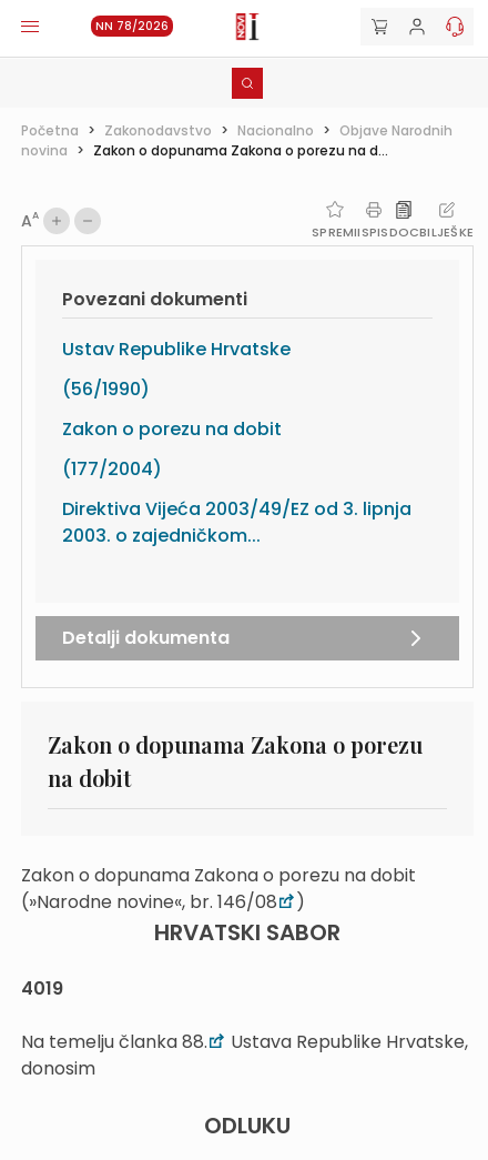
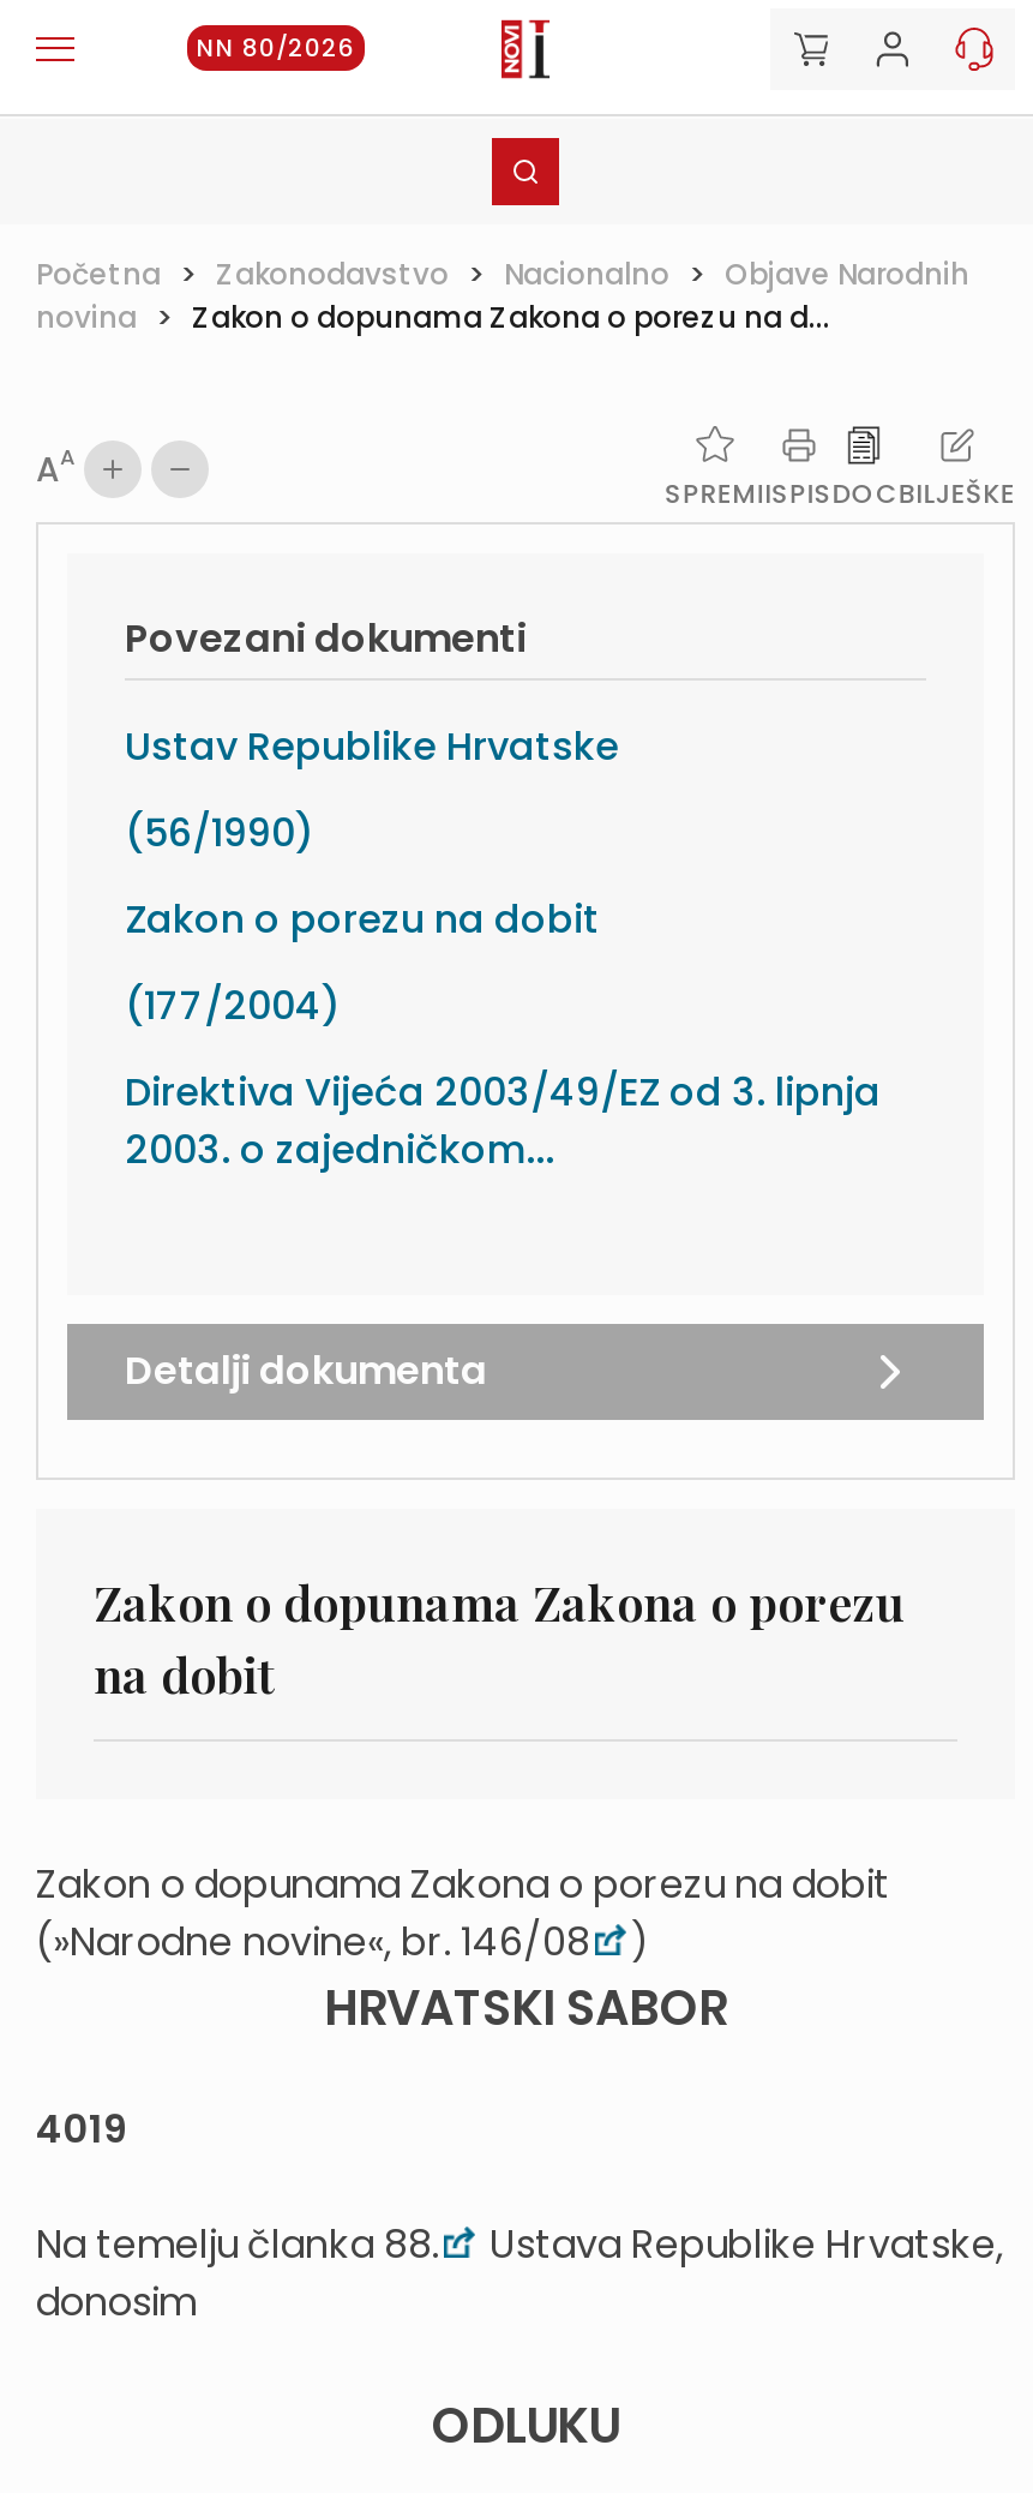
[95,18,169,34] NN 78/2026 -> [197,30,355,66] NN 80/2026

